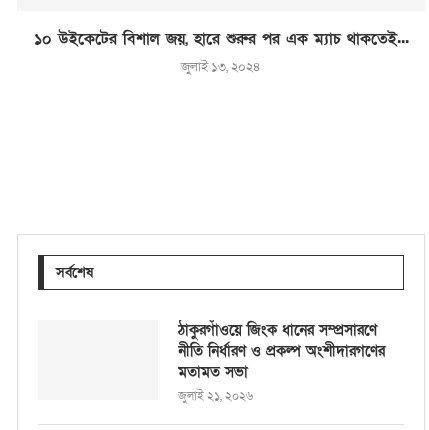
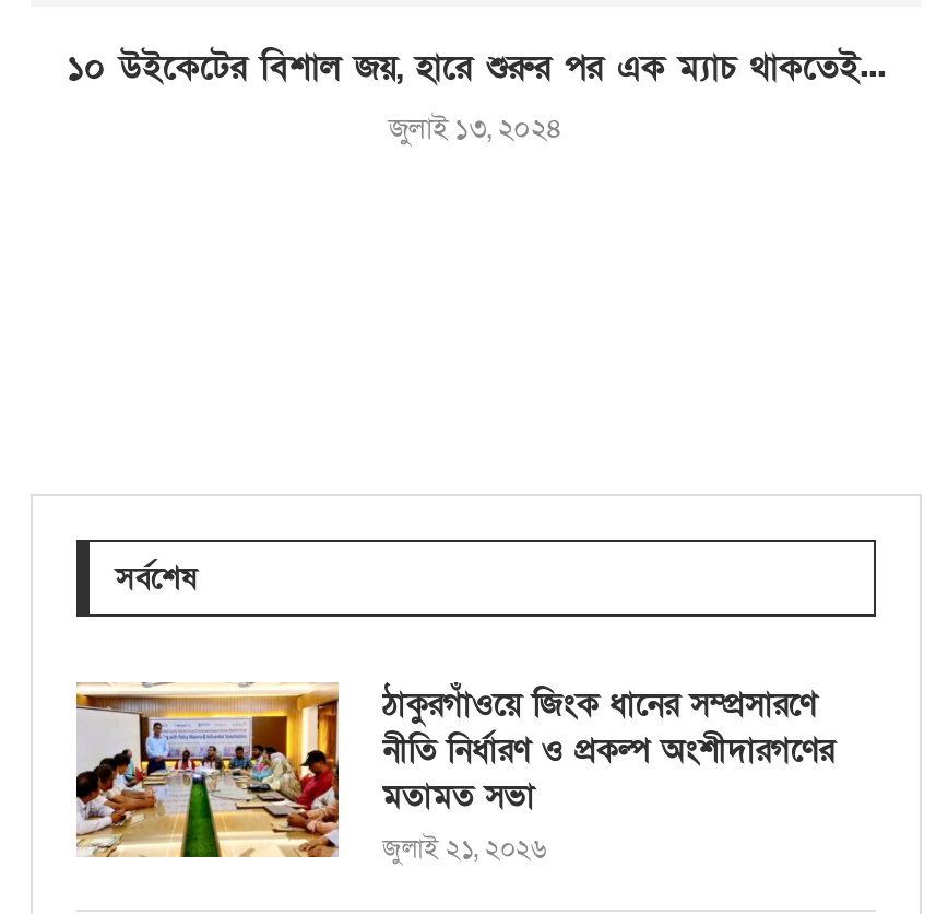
none -> [74,682,341,859] [image]

